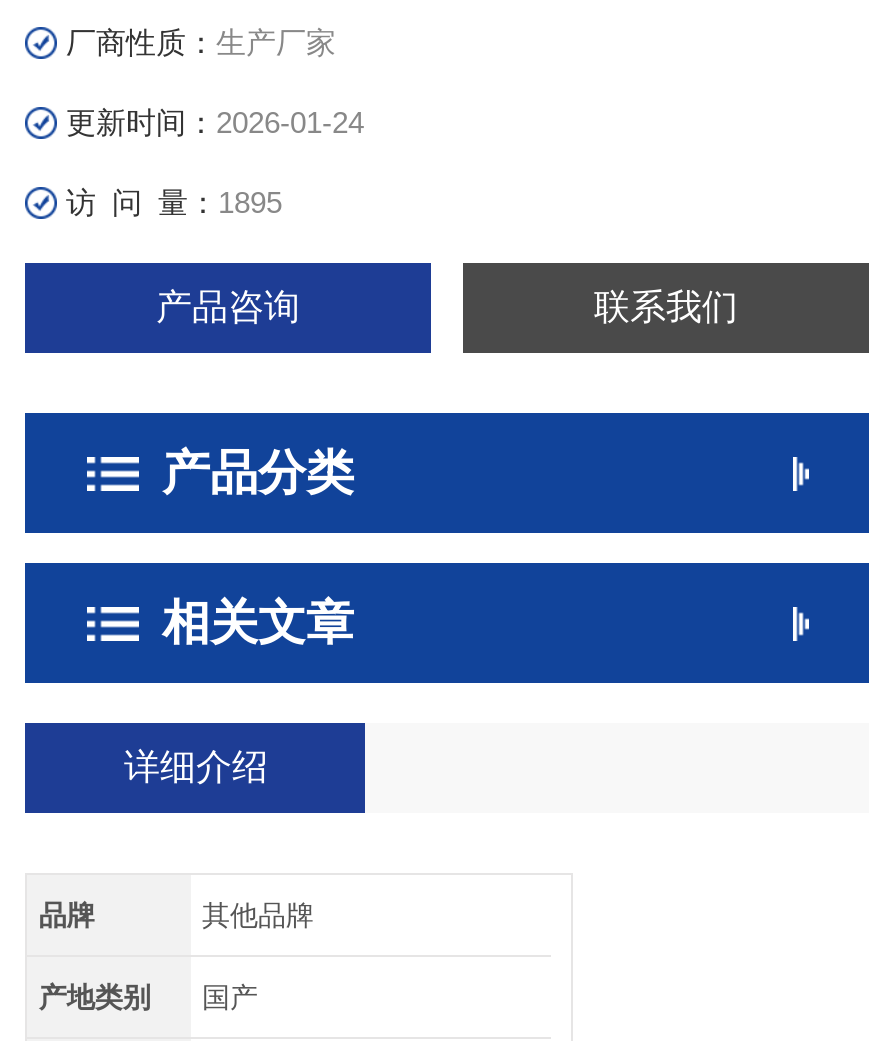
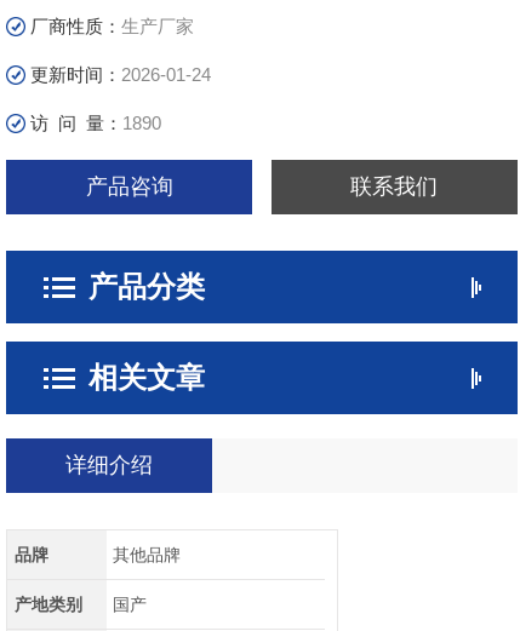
[66,185,282,219] 访 问 量：1895 -> [31,113,162,133] 访 问 量：1890

